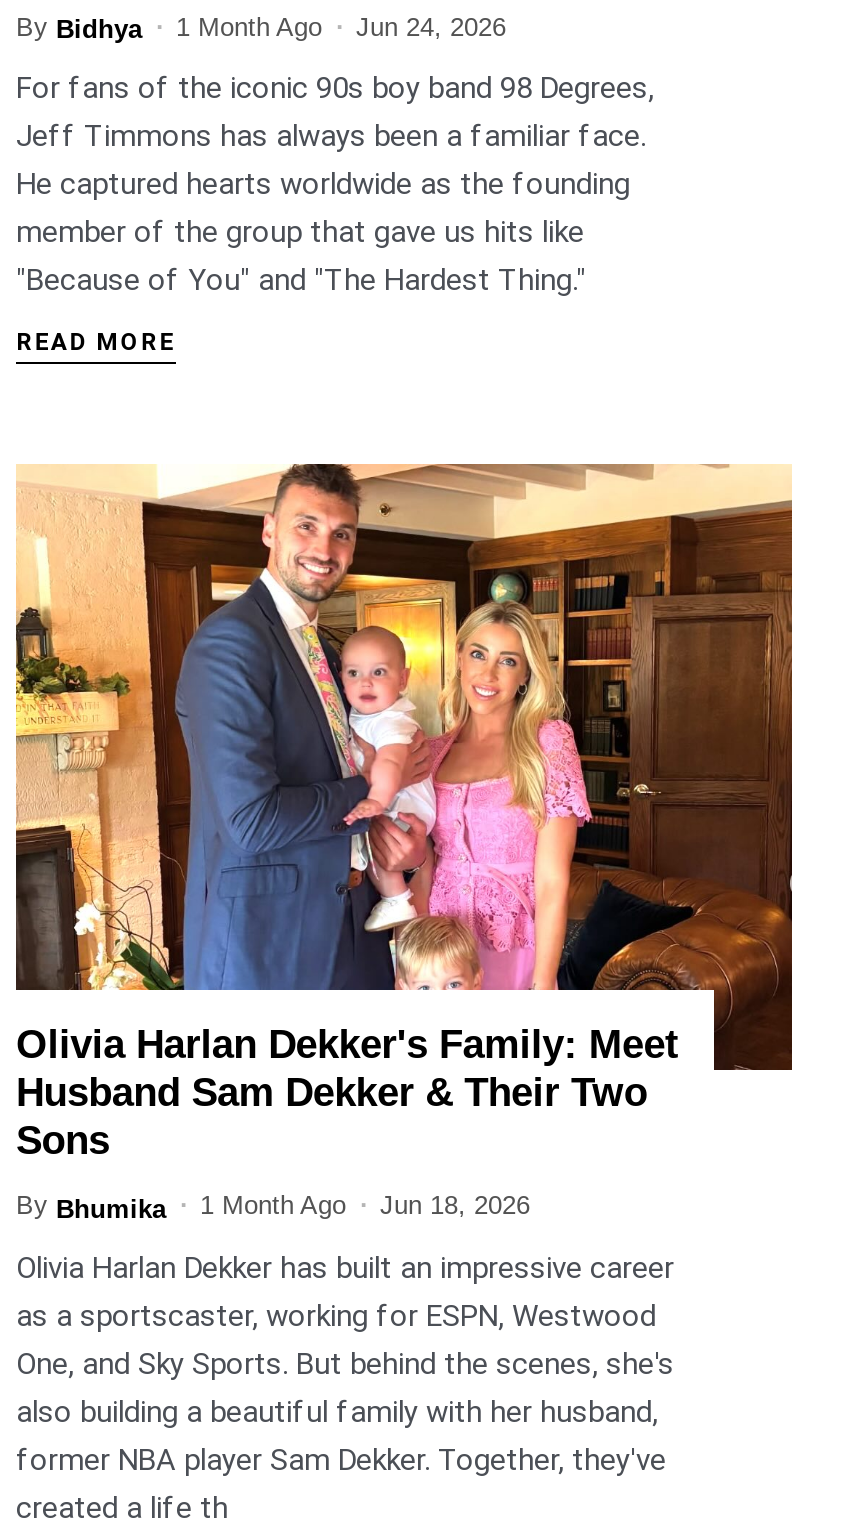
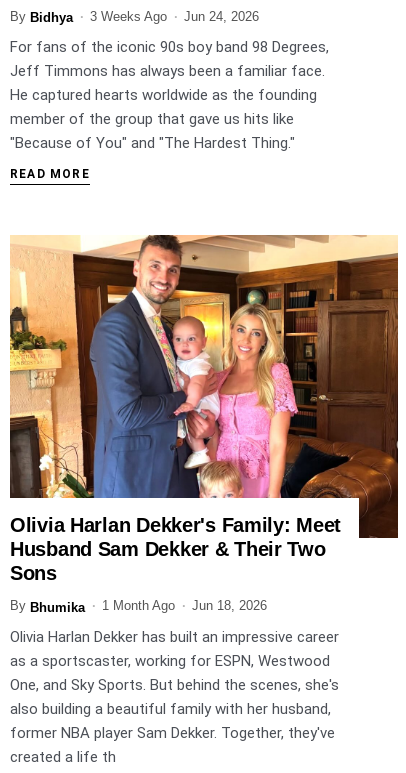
[16,13,506,45] By Bidhya 1 Month Ago Jun 24, 2026 -> [10,9,259,25] By Bidhya 3 Weeks Ago Jun 24, 2026

